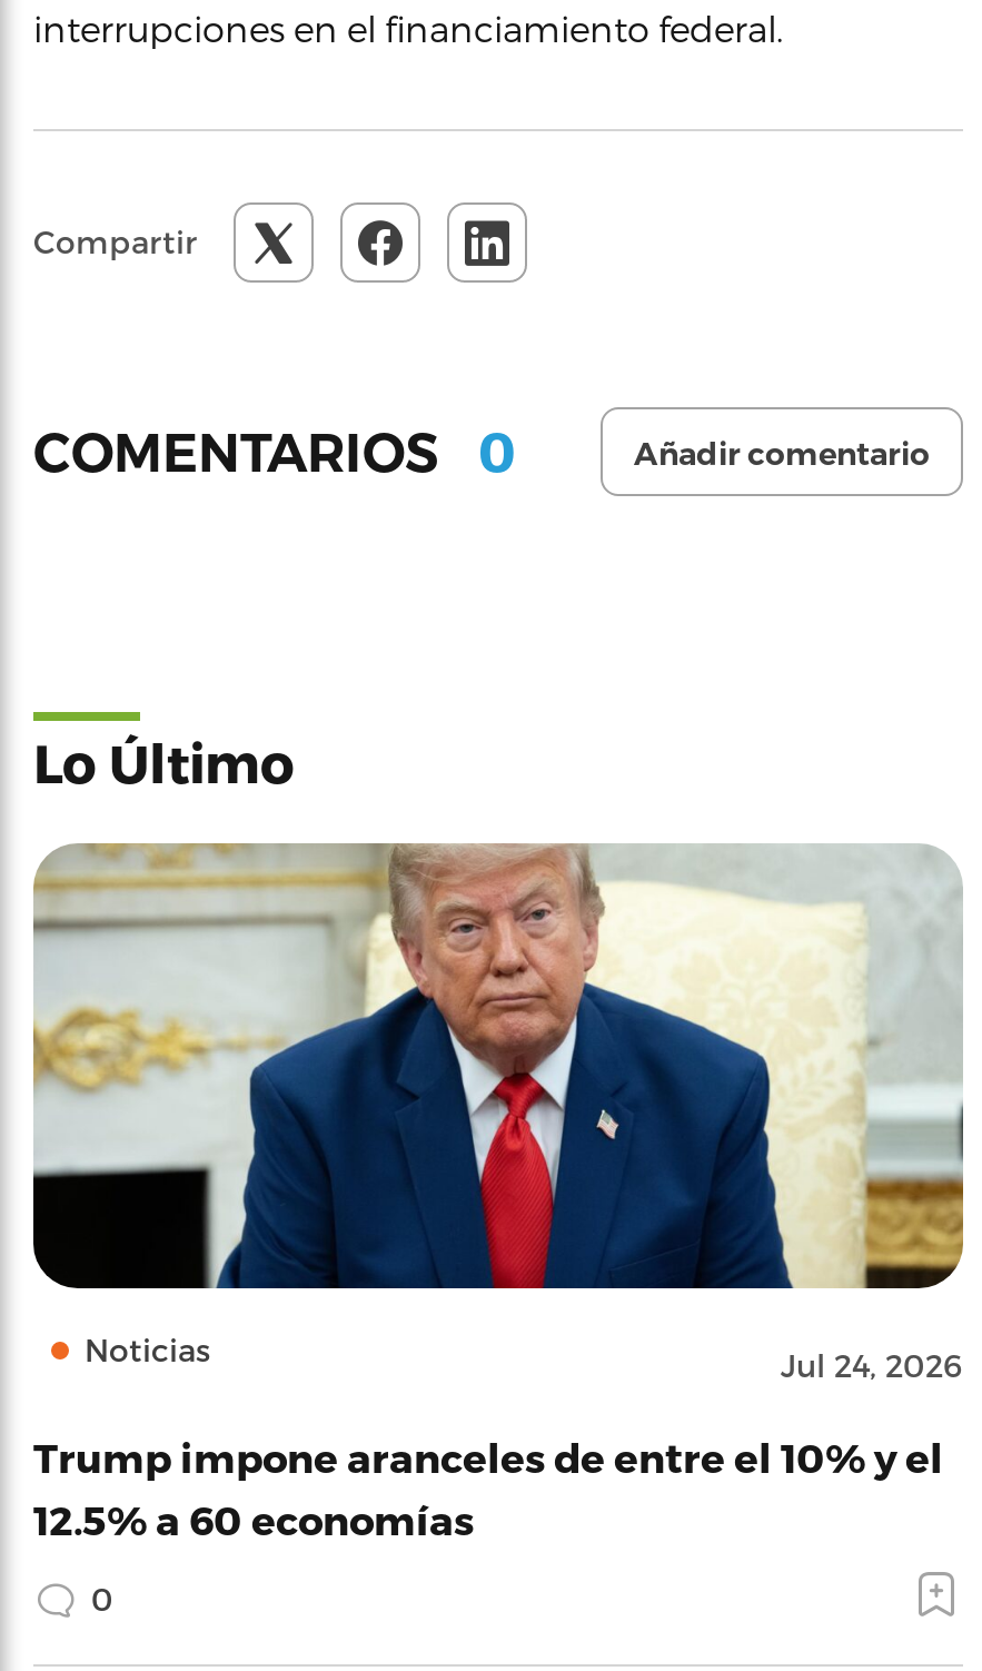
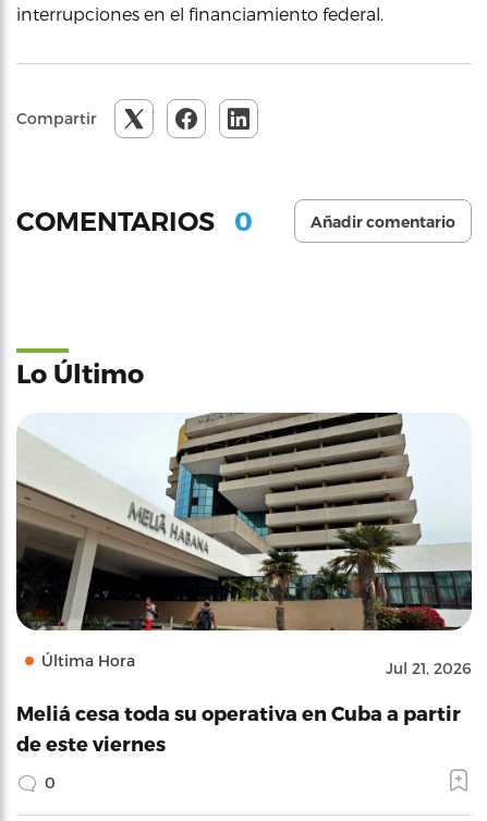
[31,841,965,1384] [image] | Noticias | Jul 24, 2026 -> [15,412,473,677] [image] | Última Hora | Jul 21, 2026
[33,1433,943,1542] Trump impone aranceles de entre el 10% y el | 12.5% a 60 economías -> [16,701,461,755] Meliá cesa toda su operativa en Cuba a partir | de este viernes

